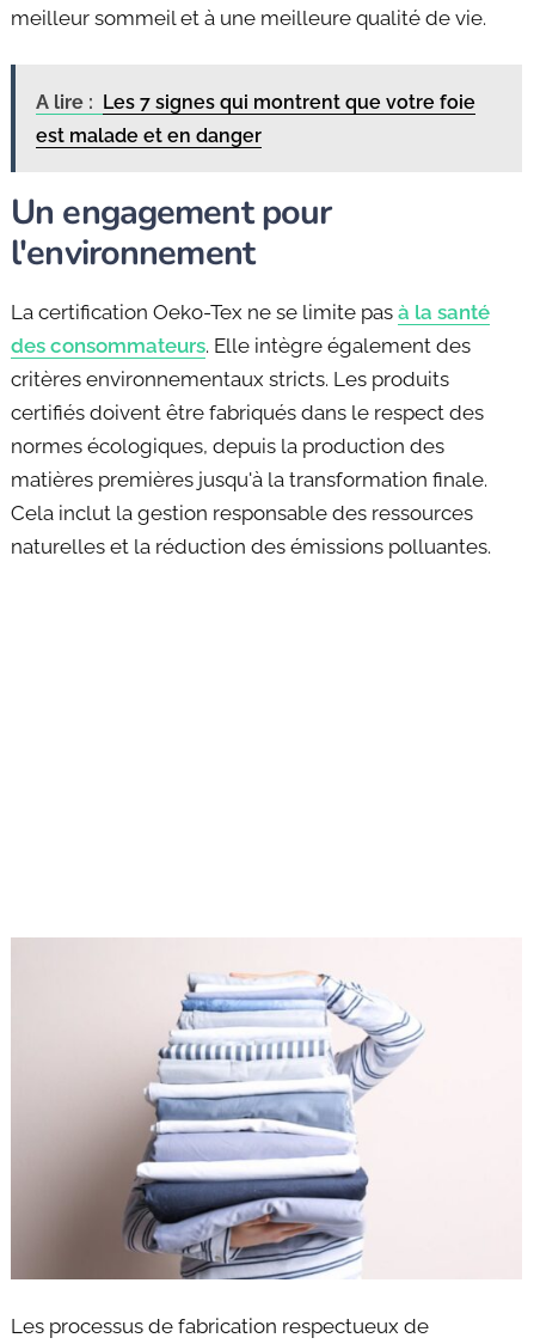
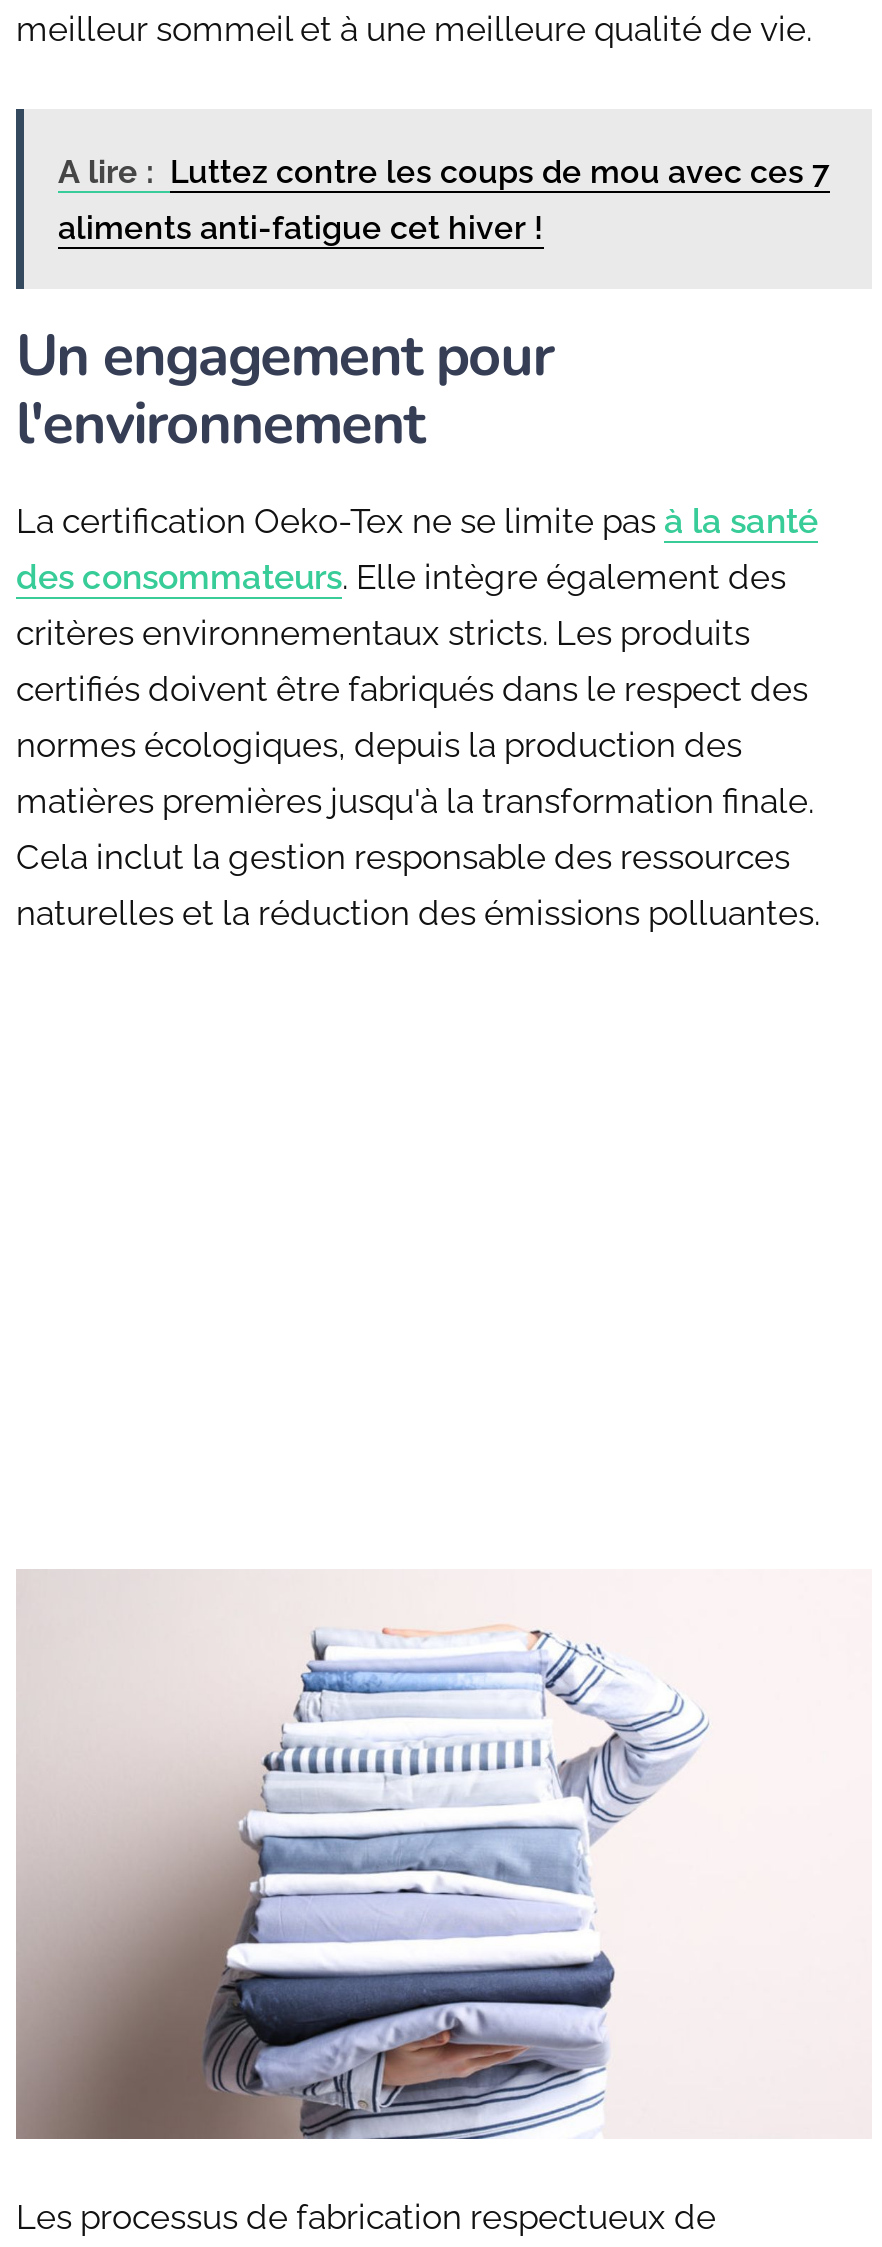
[36,91,475,114] A lire : Les 7 signes qui montrent que votre foie -> [58,153,830,191] A lire : Luttez contre les coups de mou avec ces 7
[36,125,262,148] est malade et en danger -> [58,209,544,247] aliments anti-fatigue cet hiver !

